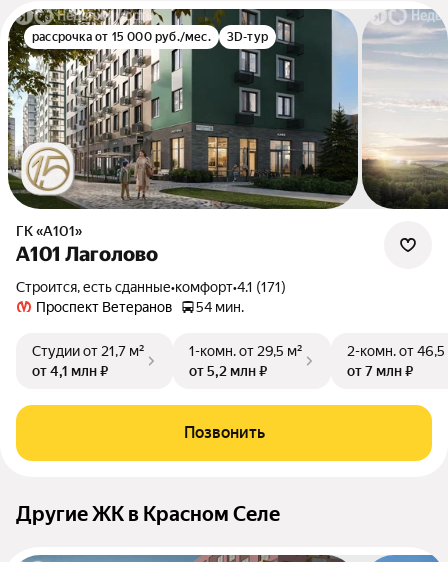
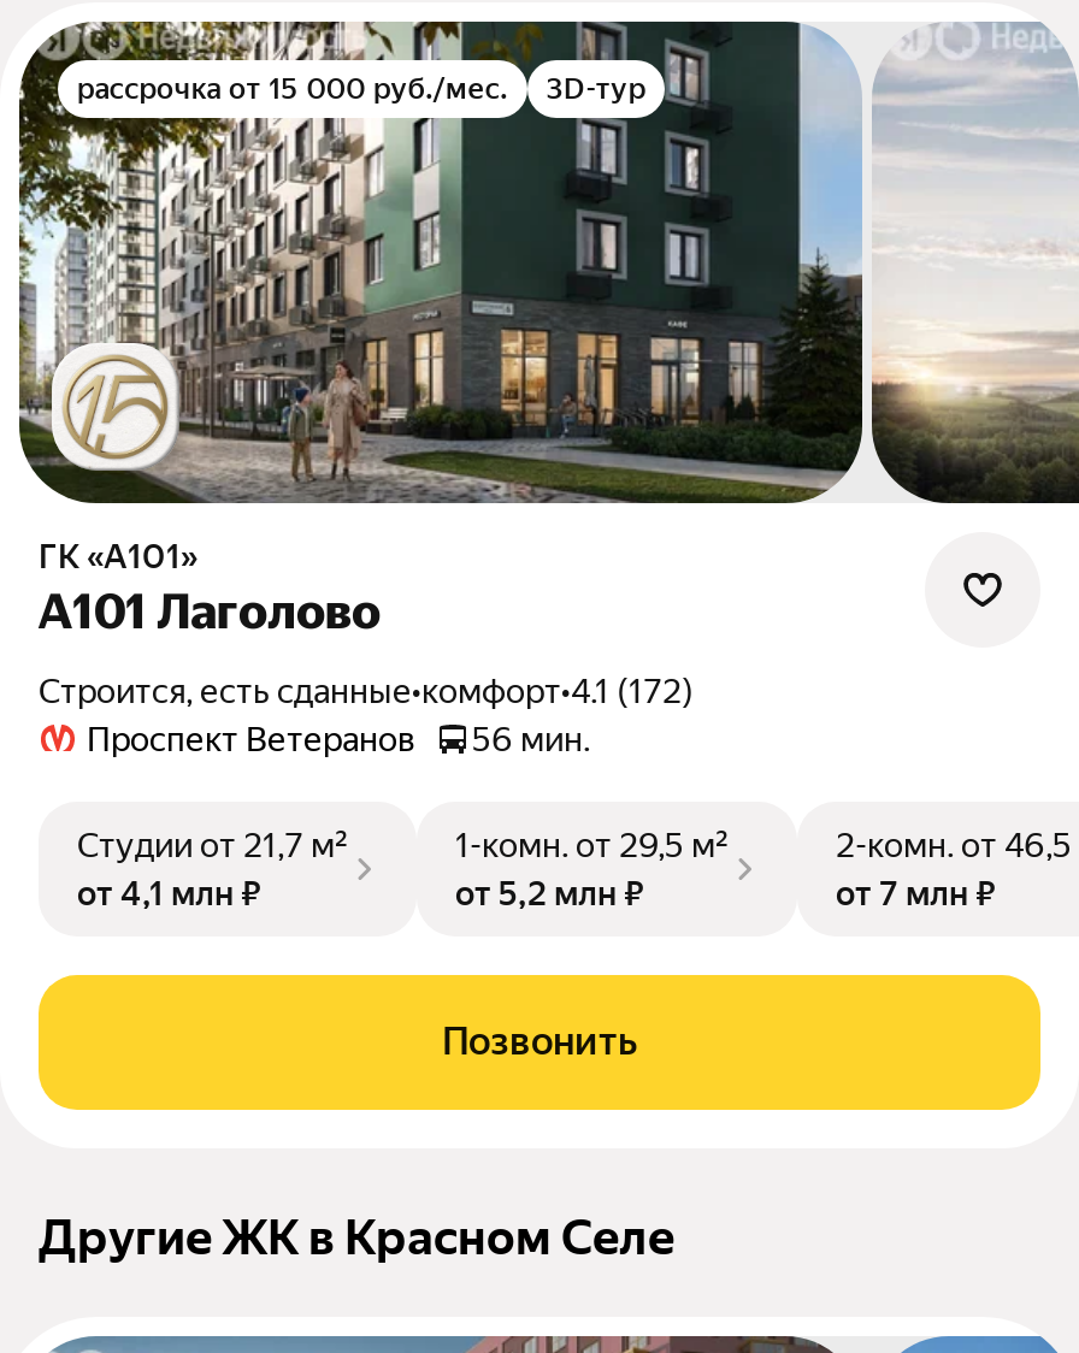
[25,279,286,295] Строится, есть сданные•комфорт•4.1 (171) -> [60,672,694,711] Строится, есть сданные•комфорт•4.1 (172)
[36,299,244,315] Проспект Ветеранов 54 мин. -> [87,720,590,759] Проспект Ветеранов 56 мин.

